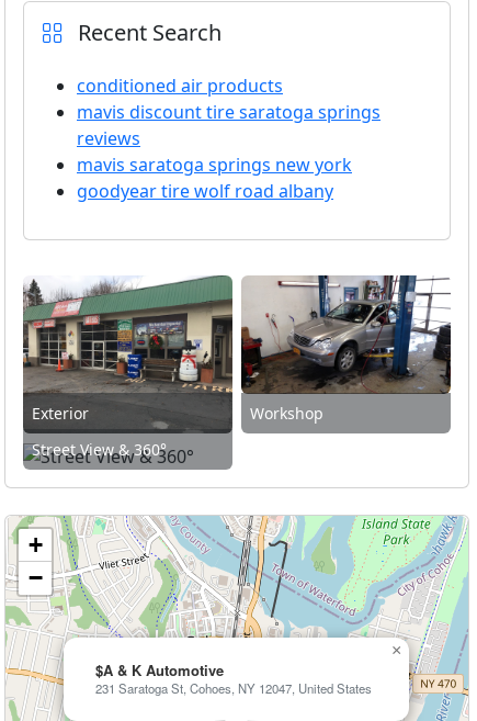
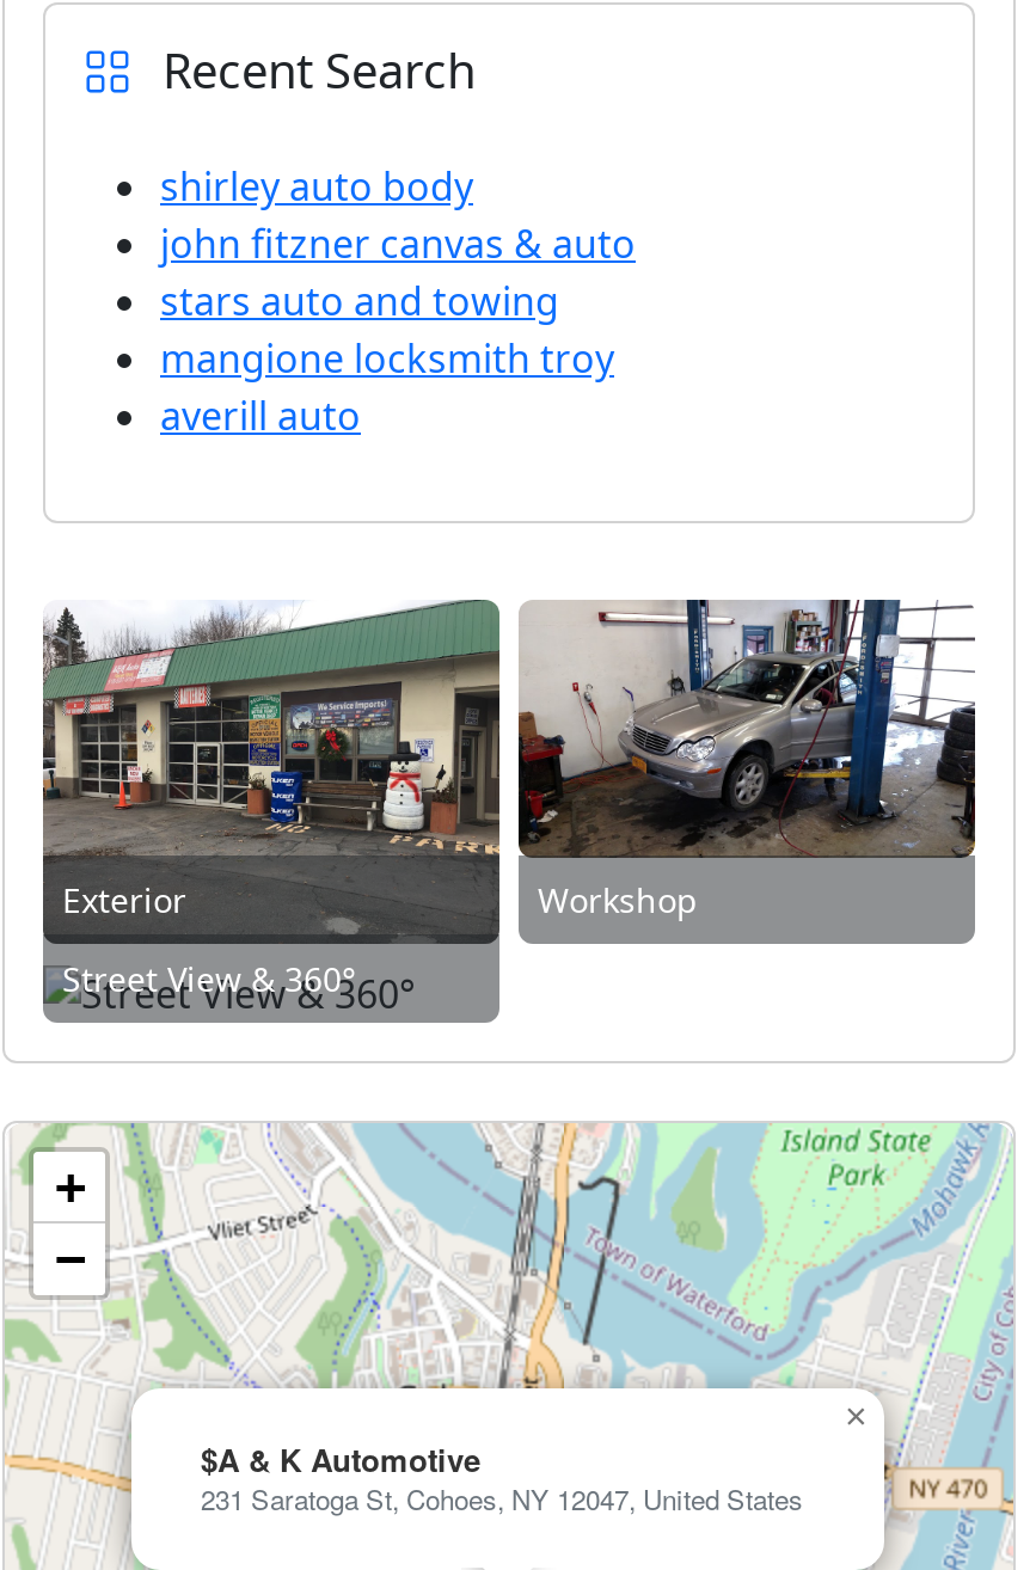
[77,74,381,203] conditioned air products | mavis discount tire saratoga springs | reviews | mavis saratoga springs new york | goodyear tire wolf road albany -> [160,161,636,443] shirley auto body | john fitzner canvas & auto | stars auto and towing | mangione locksmith troy | averill auto

